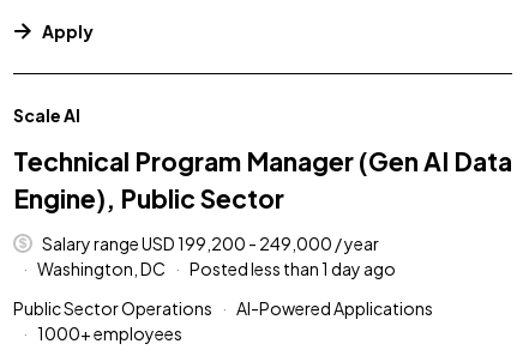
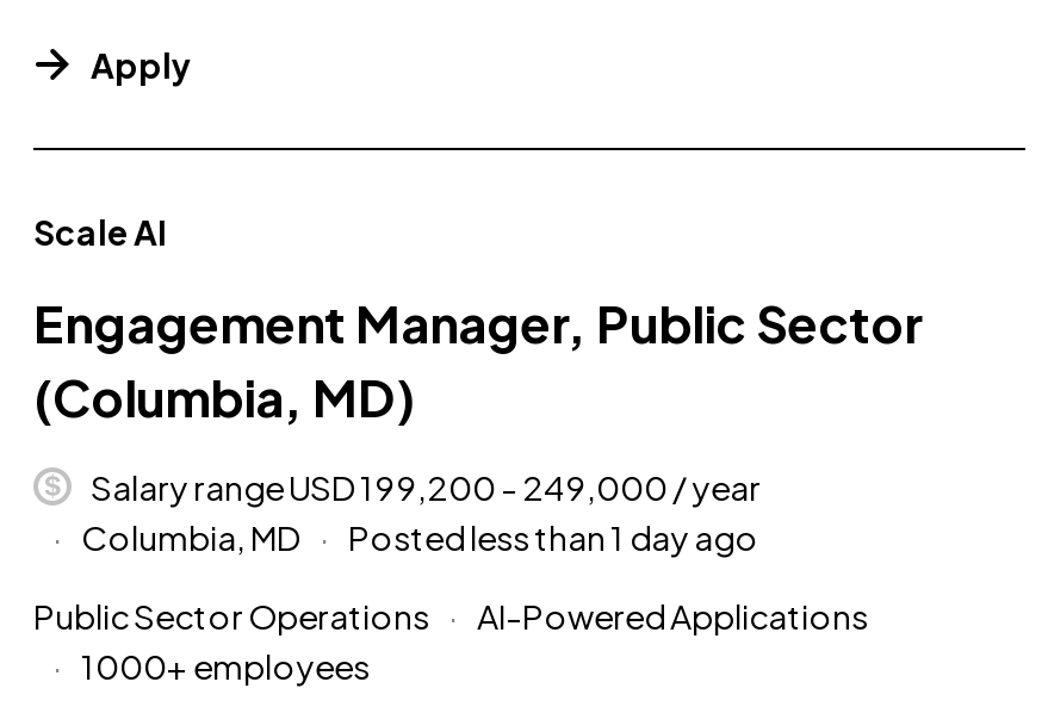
[13,145,512,214] Technical Program Manager (Gen AI Data | Engine), Public Sector -> [33,290,923,429] Engagement Manager, Public Sector | (Columbia, MD)
[37,257,166,279] Washington, DC -> [81,515,300,558] Columbia, MD

